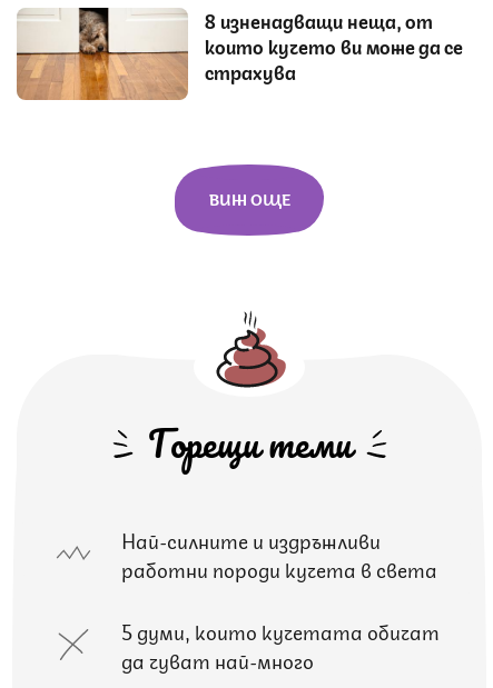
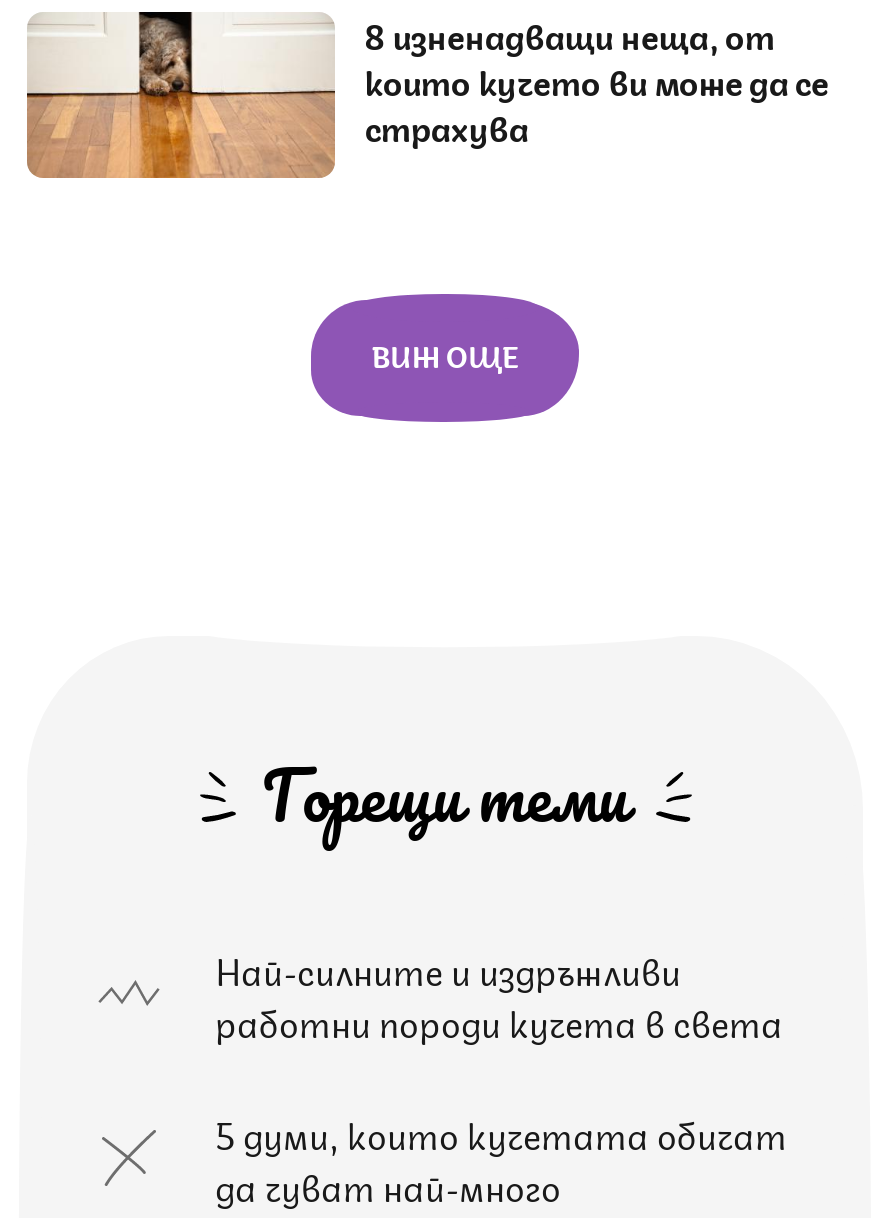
[215,311,287,389] [image] -> none

